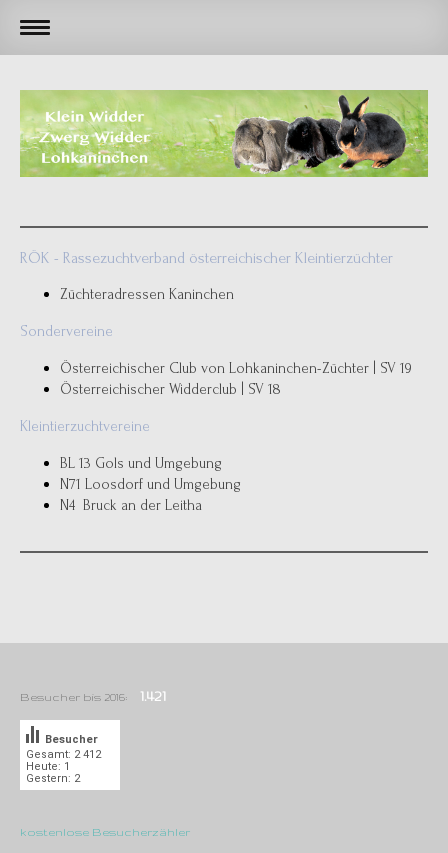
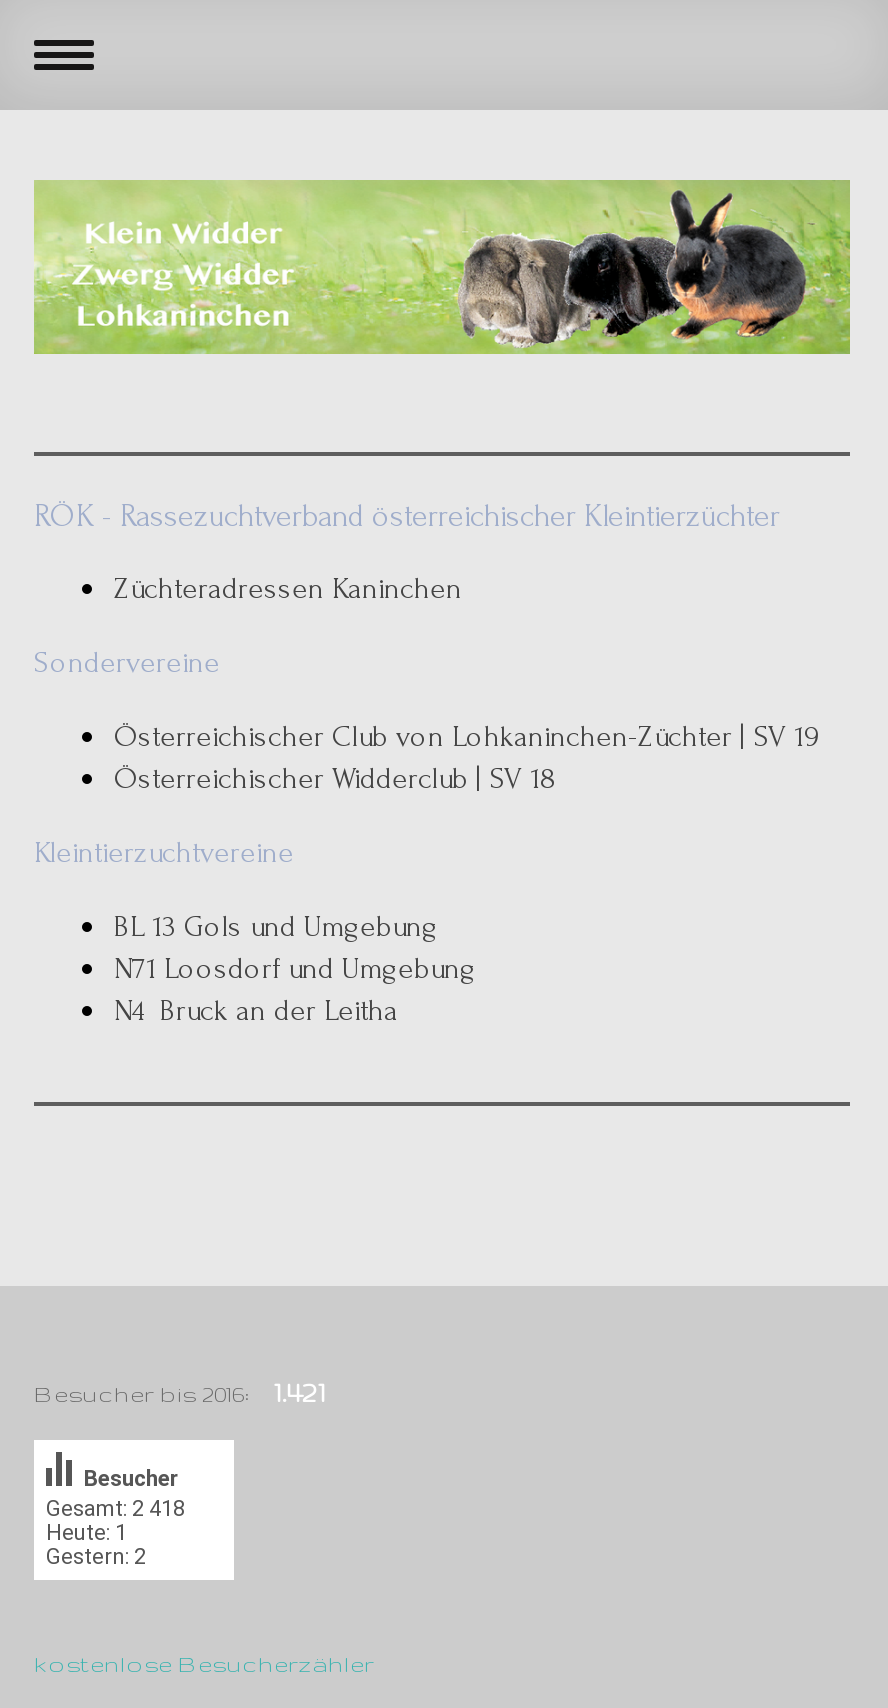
[26,748,102,761] Gesamt: 2 412 -> [46,1495,185,1520] Gesamt: 2 418

